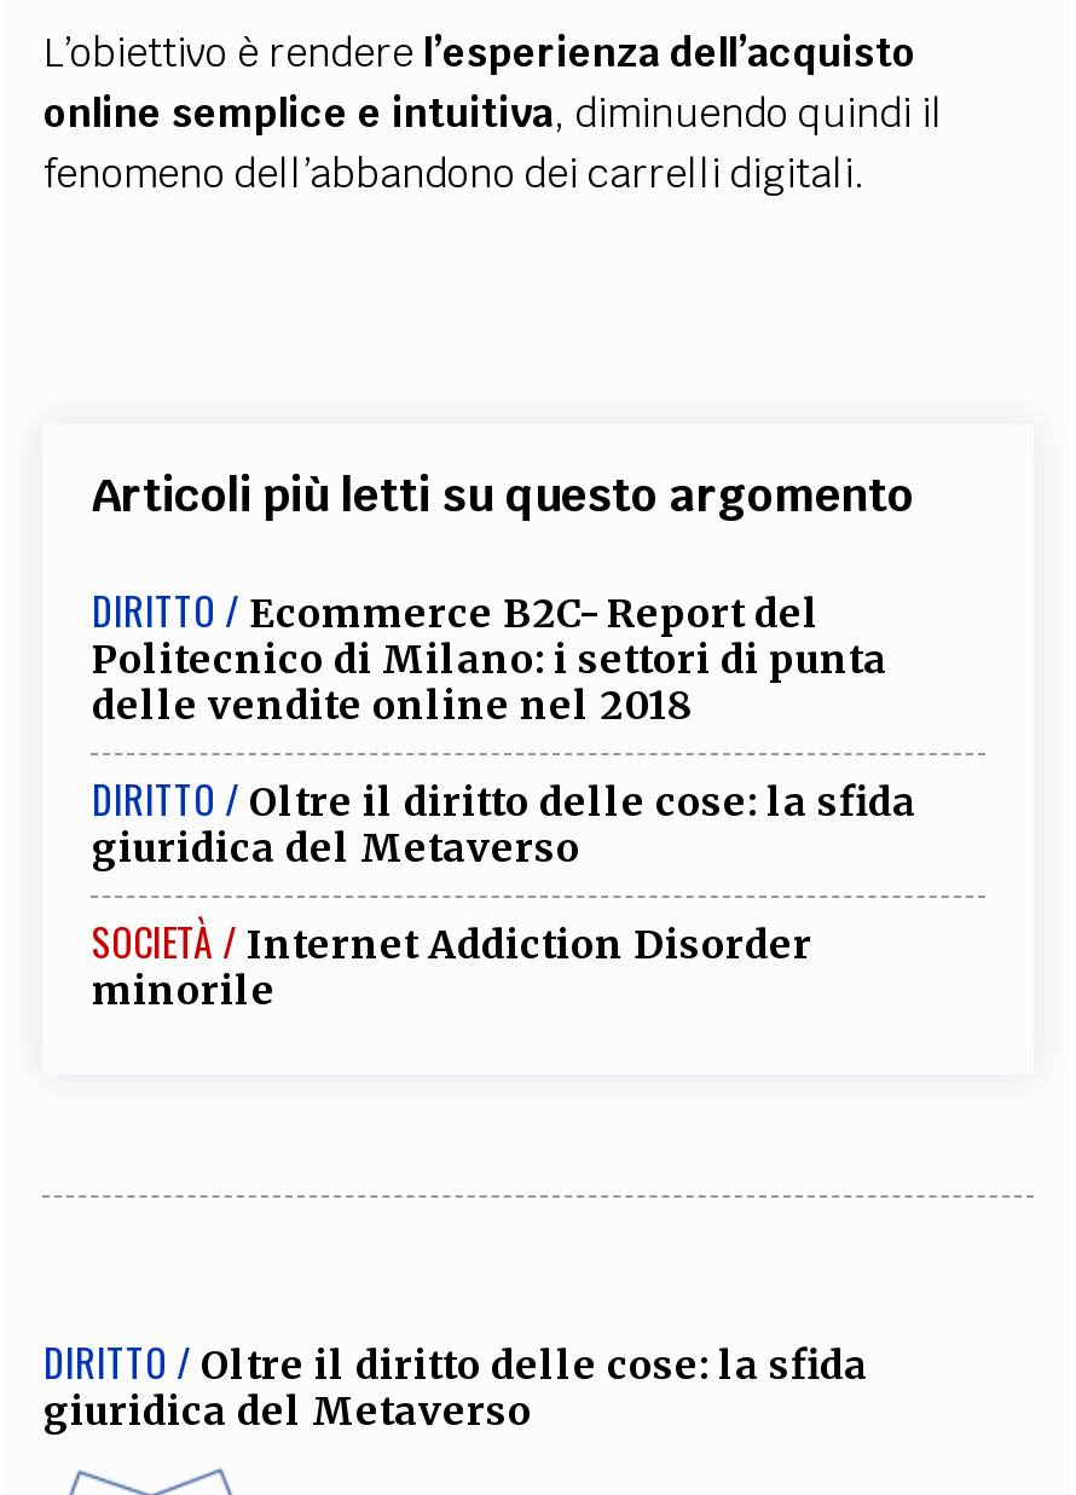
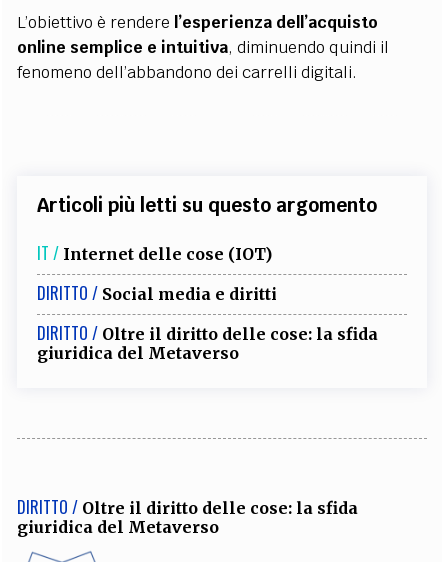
[92,581,887,729] DIRITTO / Ecommerce B2C- Report del | Politecnico di Milano: i settori di punta | delle vendite online nel 2018 -> [37,241,277,305] IT / Internet delle cose (IOT) | DIRITTO / Social media e diritti
[92,912,812,1014] SOCIETÀ / Internet Addiction Disorder | minorile -> none

